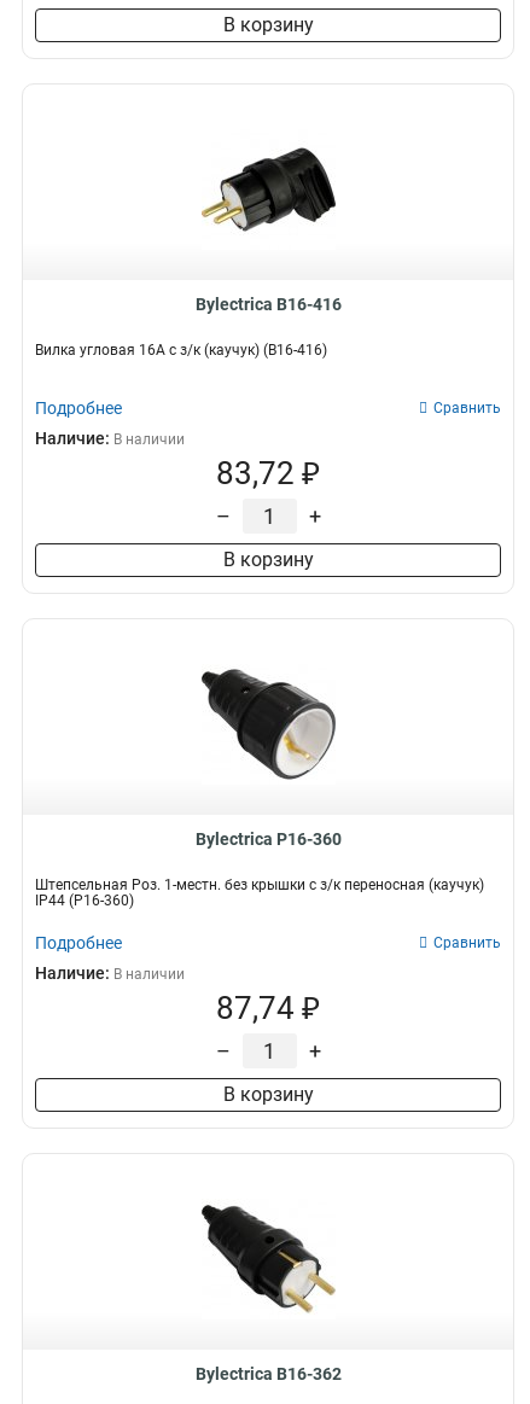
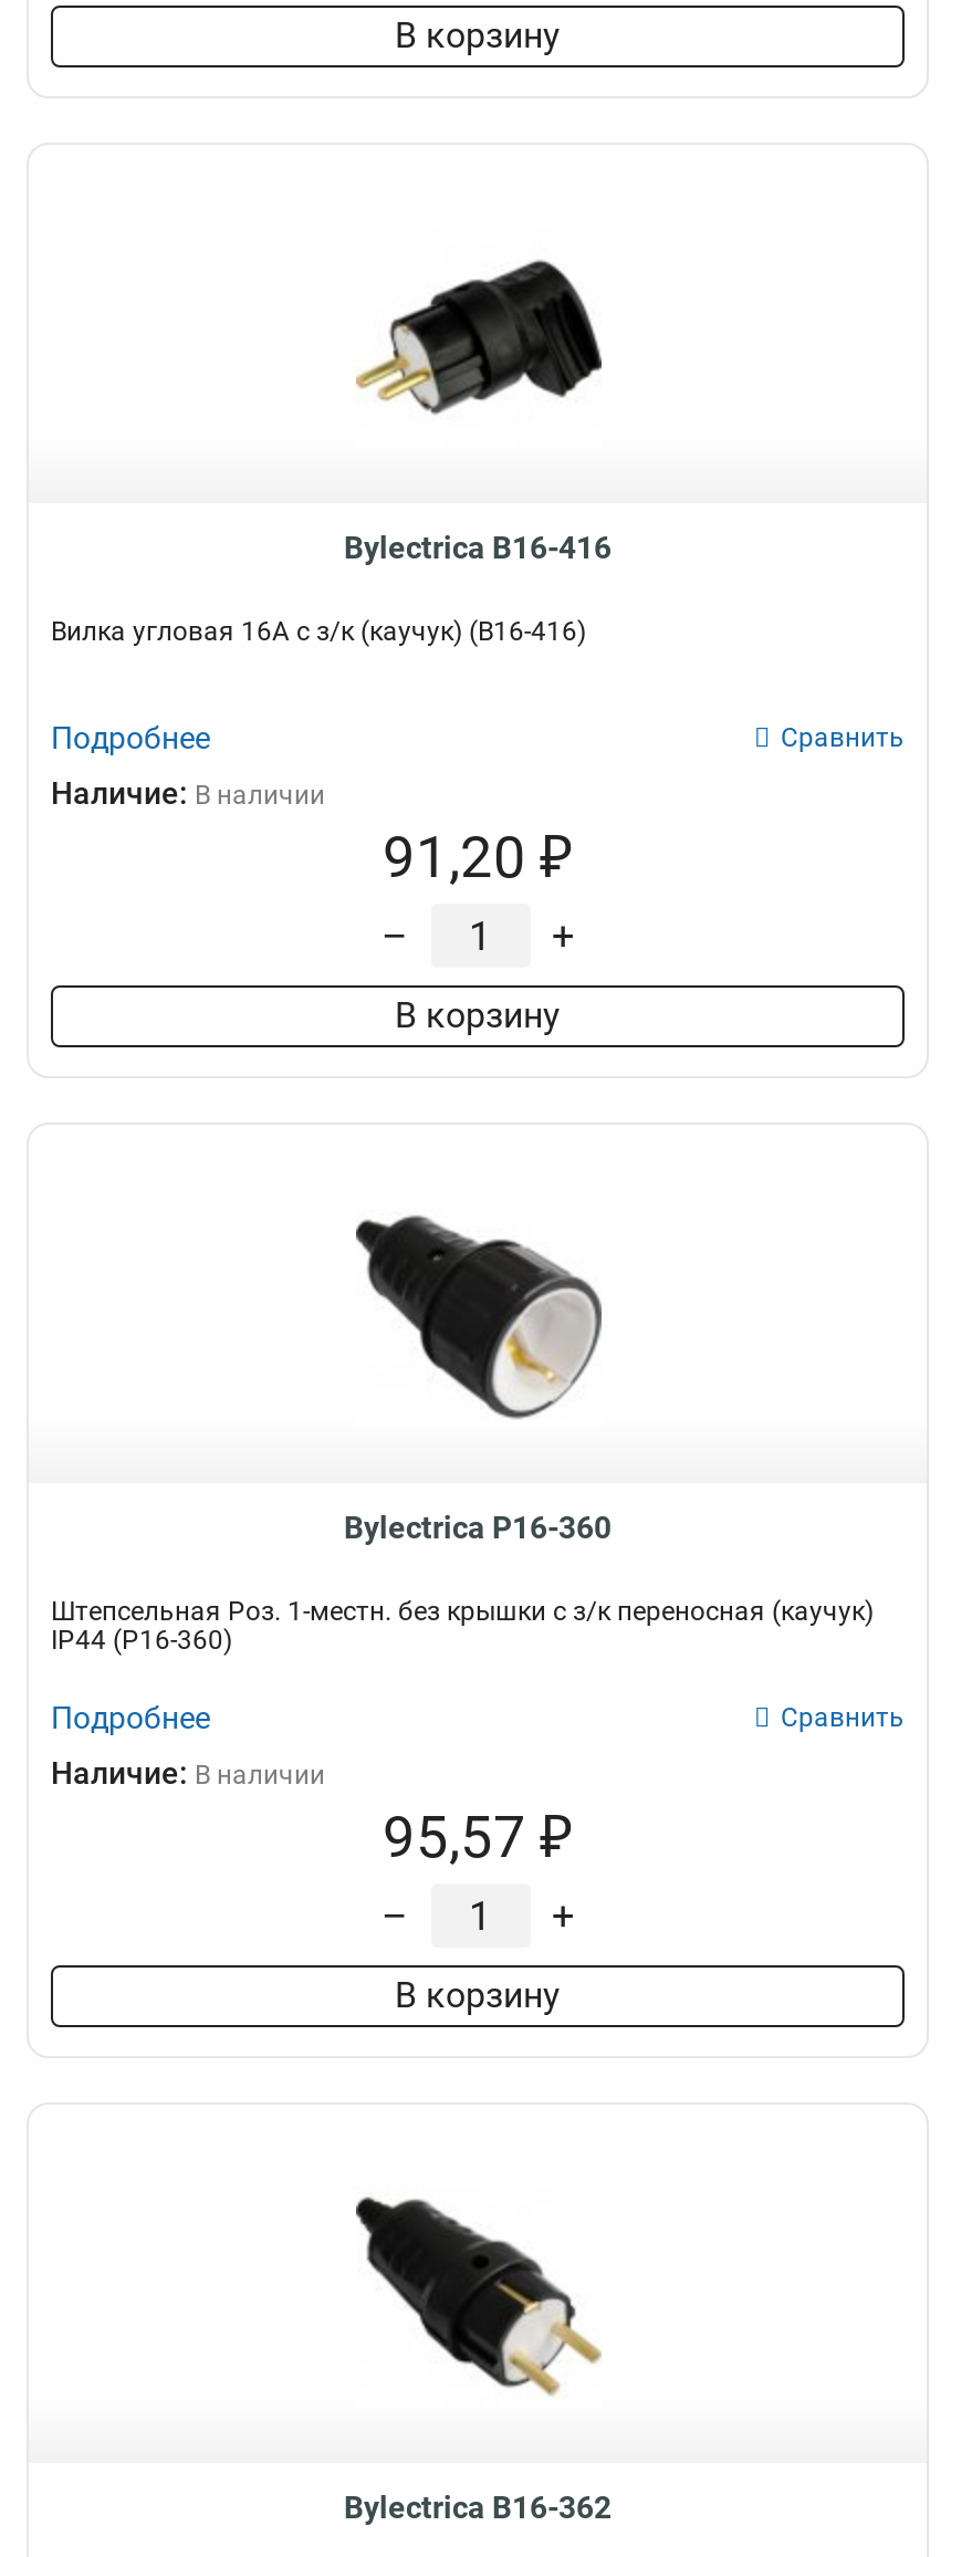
[216,455,320,491] 83,72 ₽ -> [383,824,573,890] 91,20 ₽
[216,990,320,1026] 87,74 ₽ -> [383,1804,573,1870] 95,57 ₽

